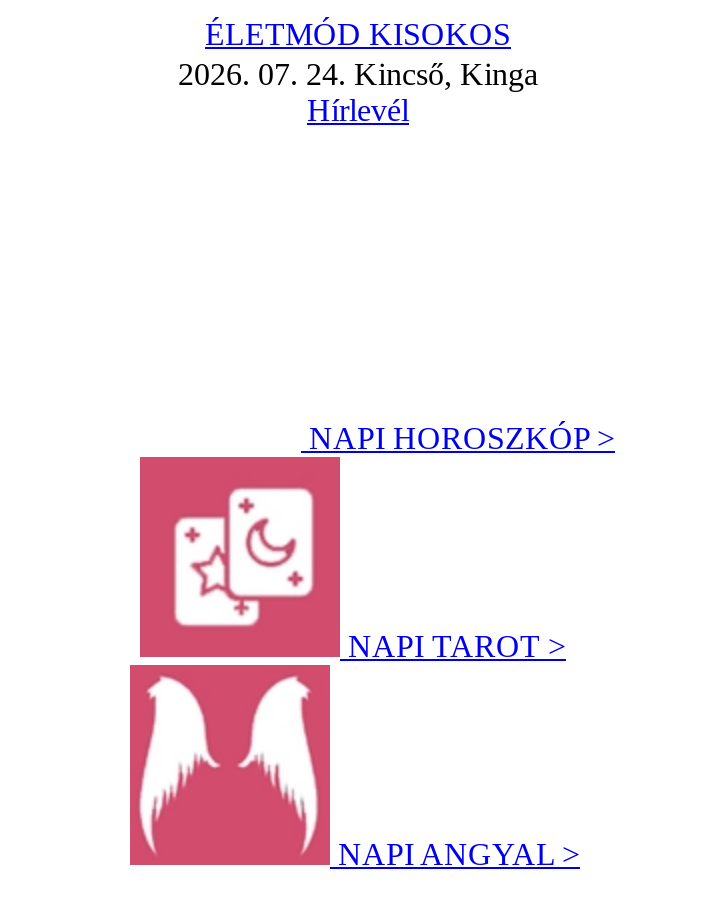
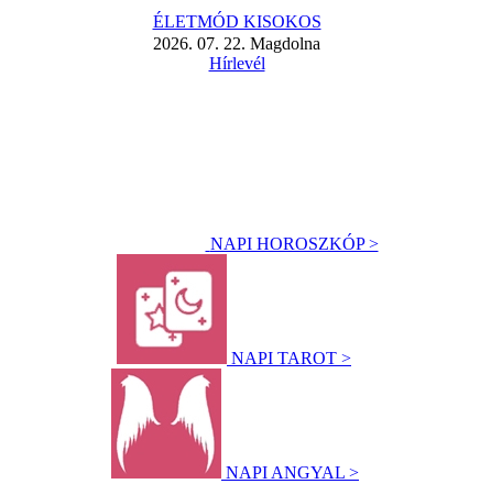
[178,57,538,91] 2026. 07. 24. Kincső, Kinga -> [153,34,320,53] 2026. 07. 22. Magdolna

